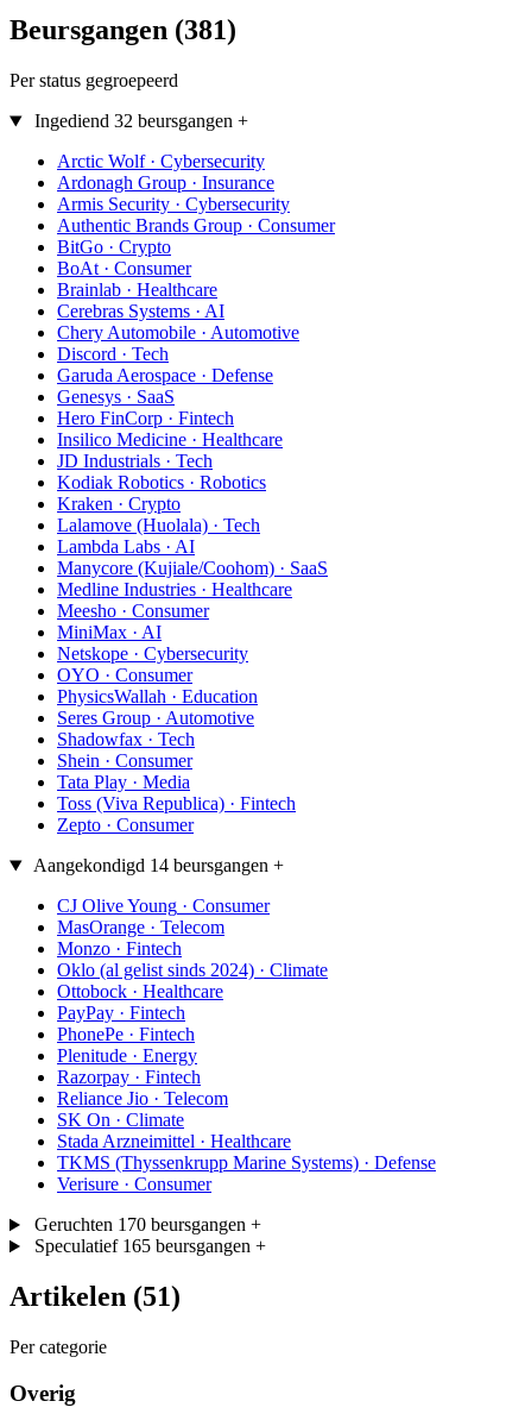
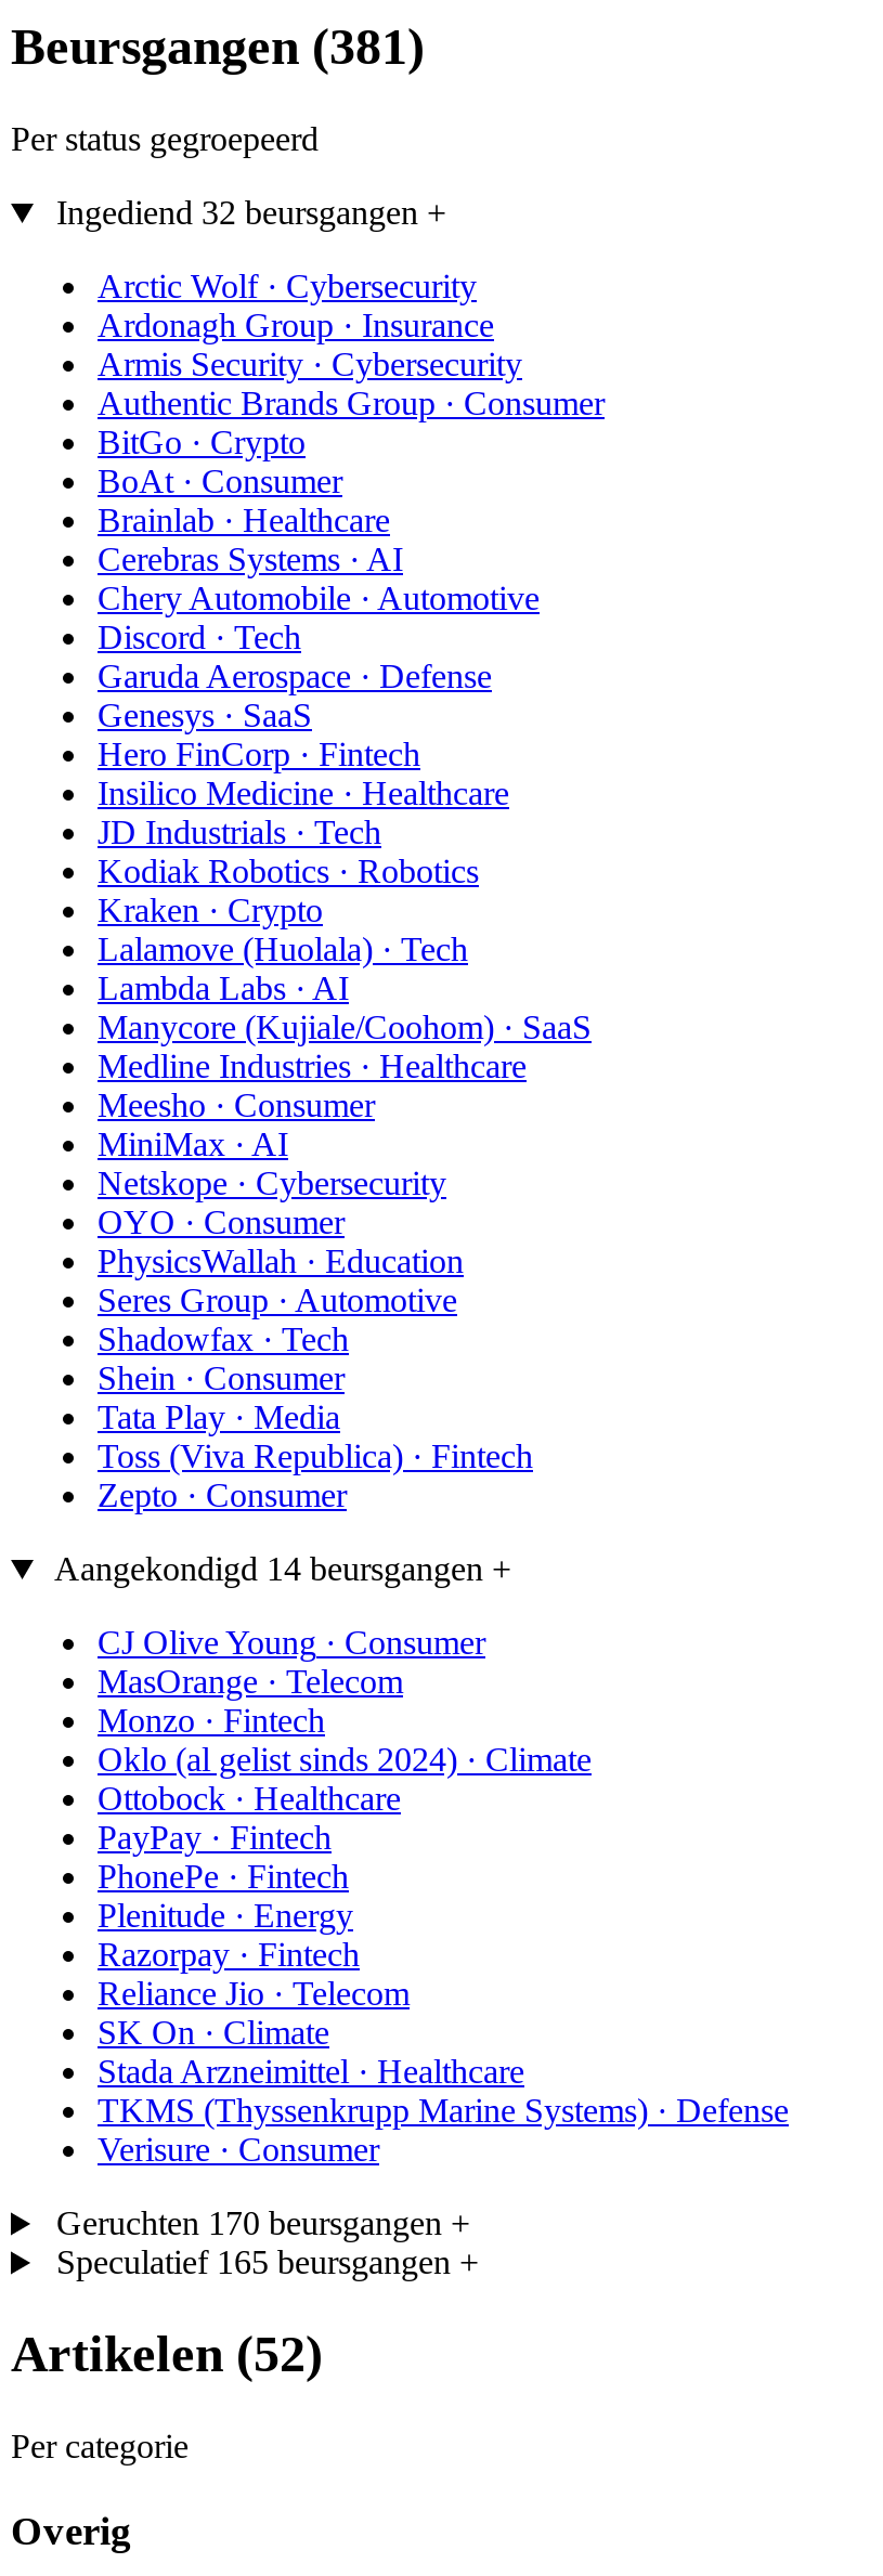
[10,1281,181,1312] Artikelen (51) -> [11,2326,323,2383] Artikelen (52)

